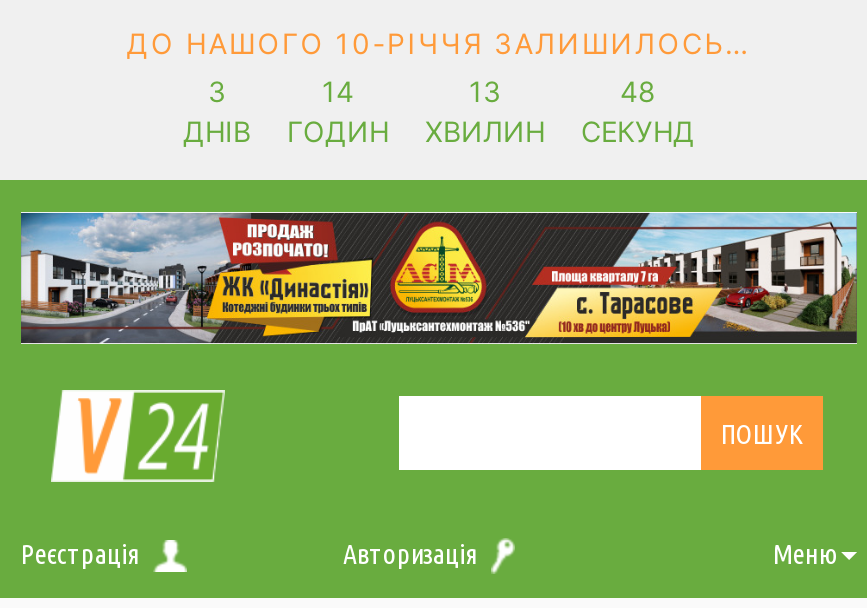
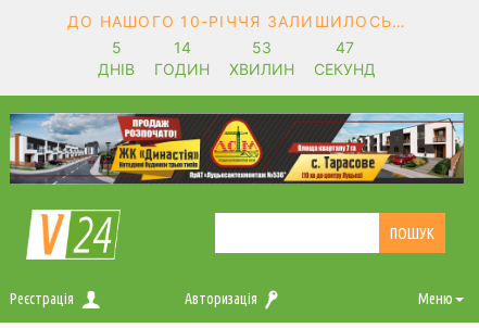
[208,74,226,108] 3 -> [111,38,121,56] 5
[469,74,501,108] 13 -> [252,38,272,56] 53

